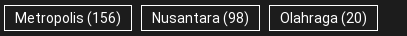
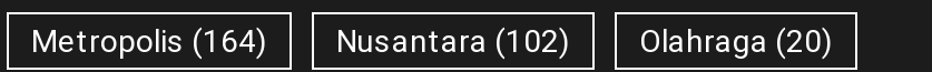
[15,10,121,26] Metropolis (156) -> [31,23,267,58] Metropolis (164)
[152,10,249,26] Nusantara (98) -> [336,23,570,58] Nusantara (102)

